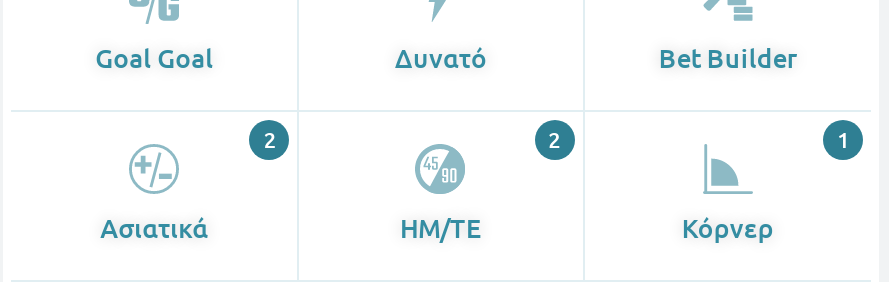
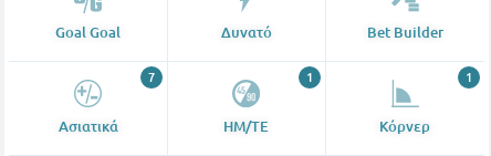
[264,122,276,156] 2 -> [149,67,155,86] 7
[548,122,560,156] 2 -> [306,67,313,86] 1

